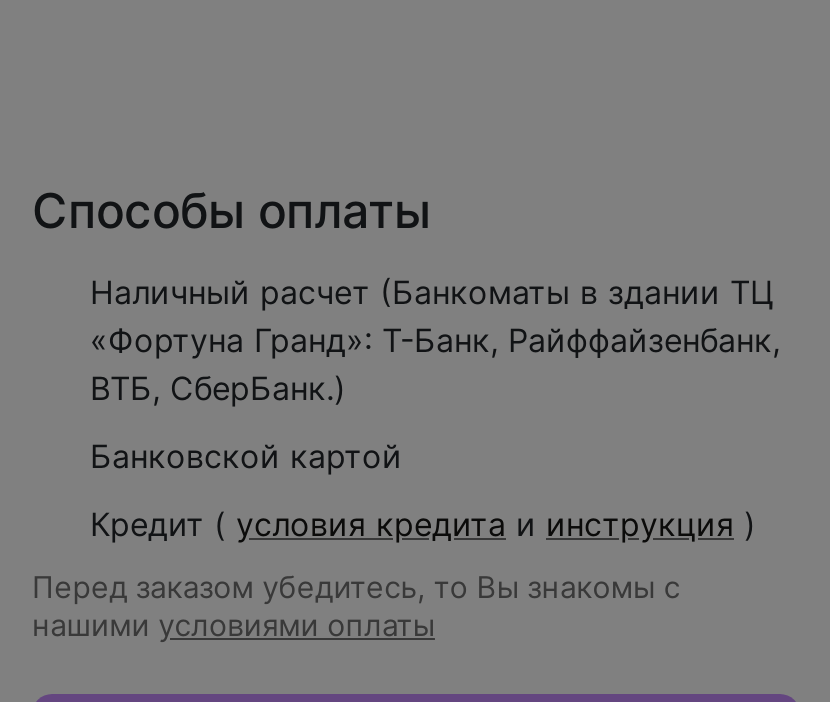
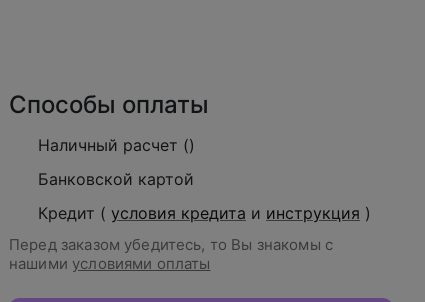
[90,272,780,408] Наличный расчет (Банкоматы в здании ТЦ | «Фортуна Гранд»: Т-Банк, Райффайзенбанк, | ВТБ, СберБанк.) -> [38,135,195,155] Наличный расчет ()

